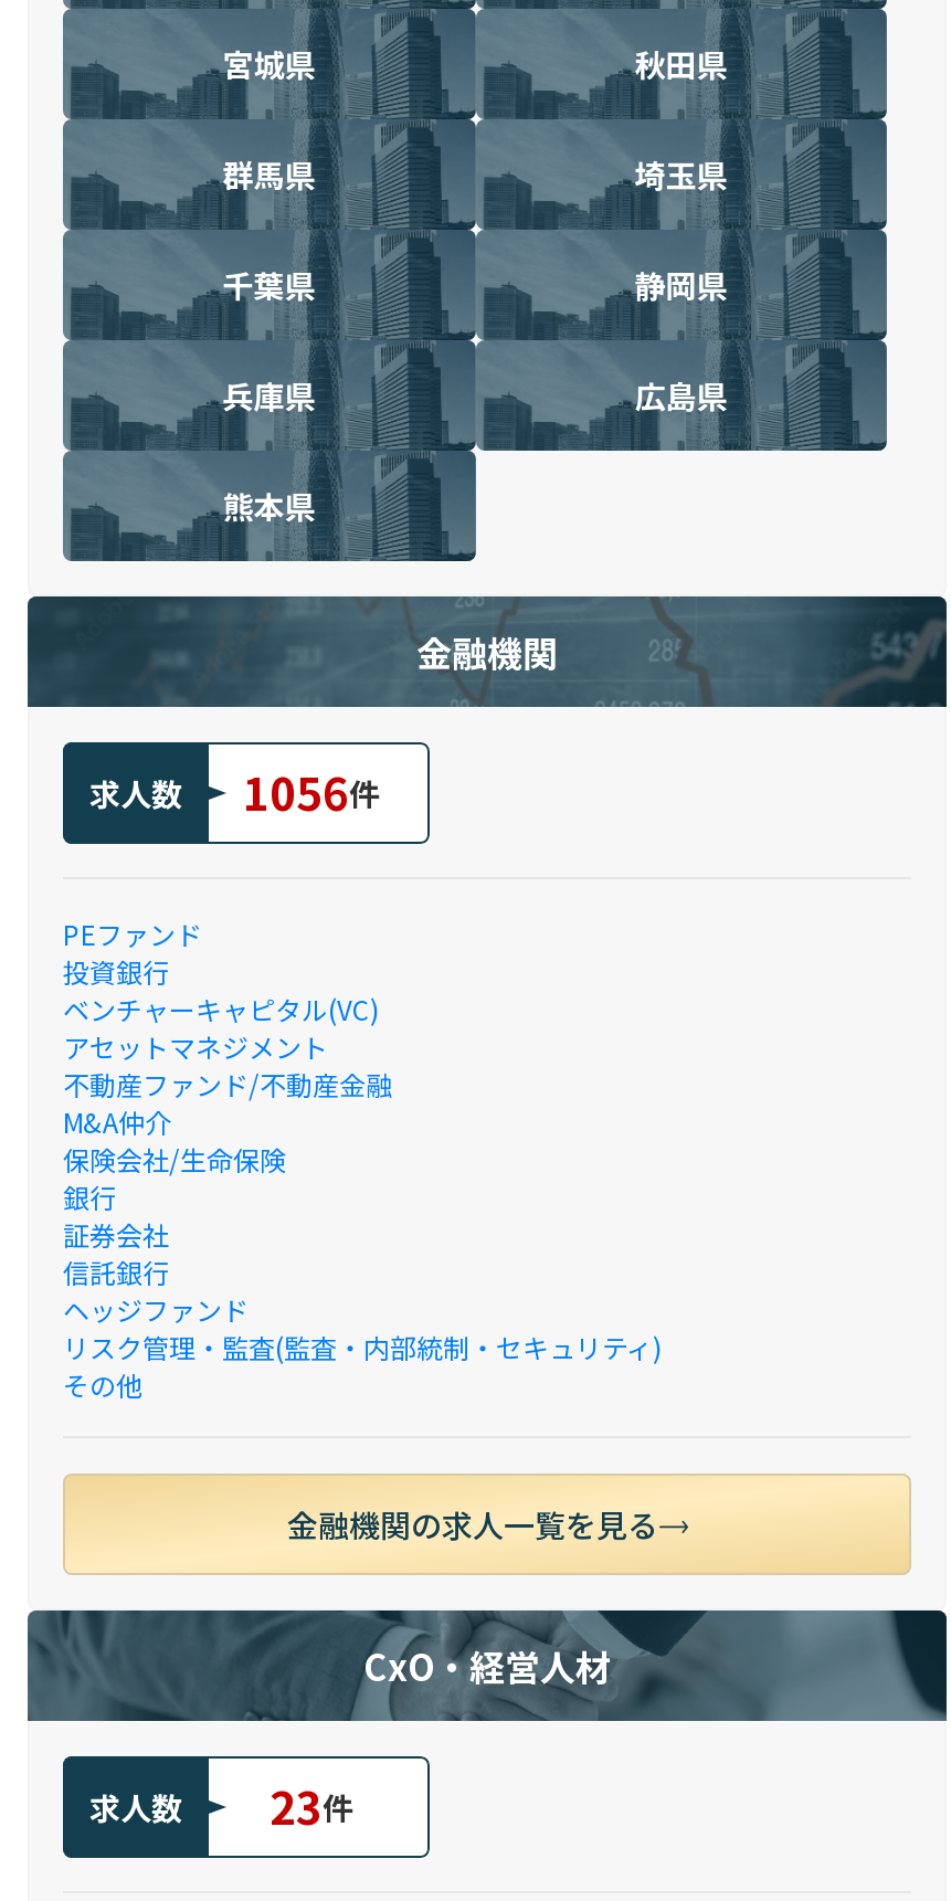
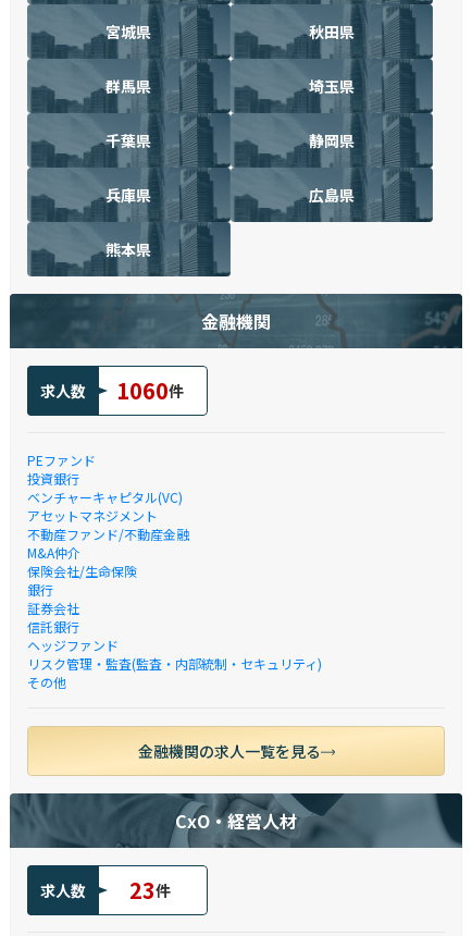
[89,760,380,824] 求人数 1056件 -> [40,374,183,406] 求人数 1060件

